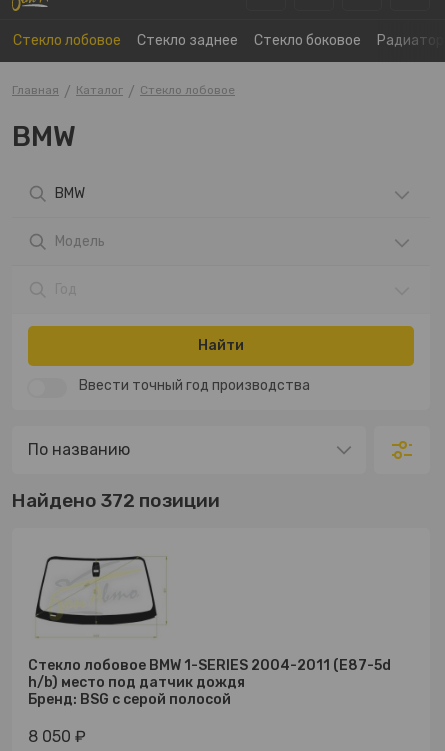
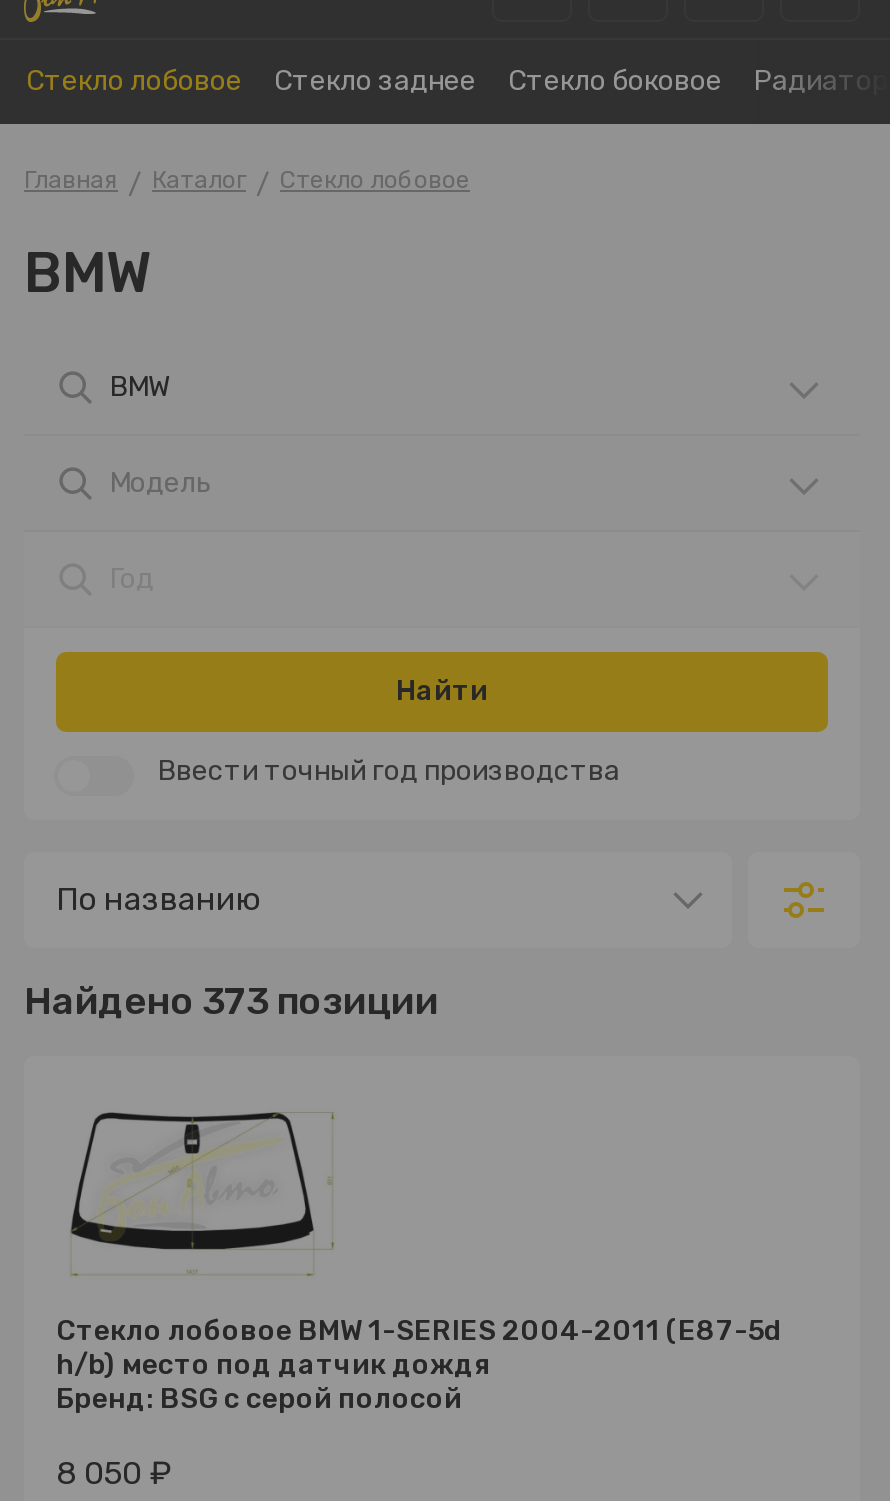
[12,489,220,512] Найдено 372 позиции -> [24,978,438,1024] Найдено 373 позиции

